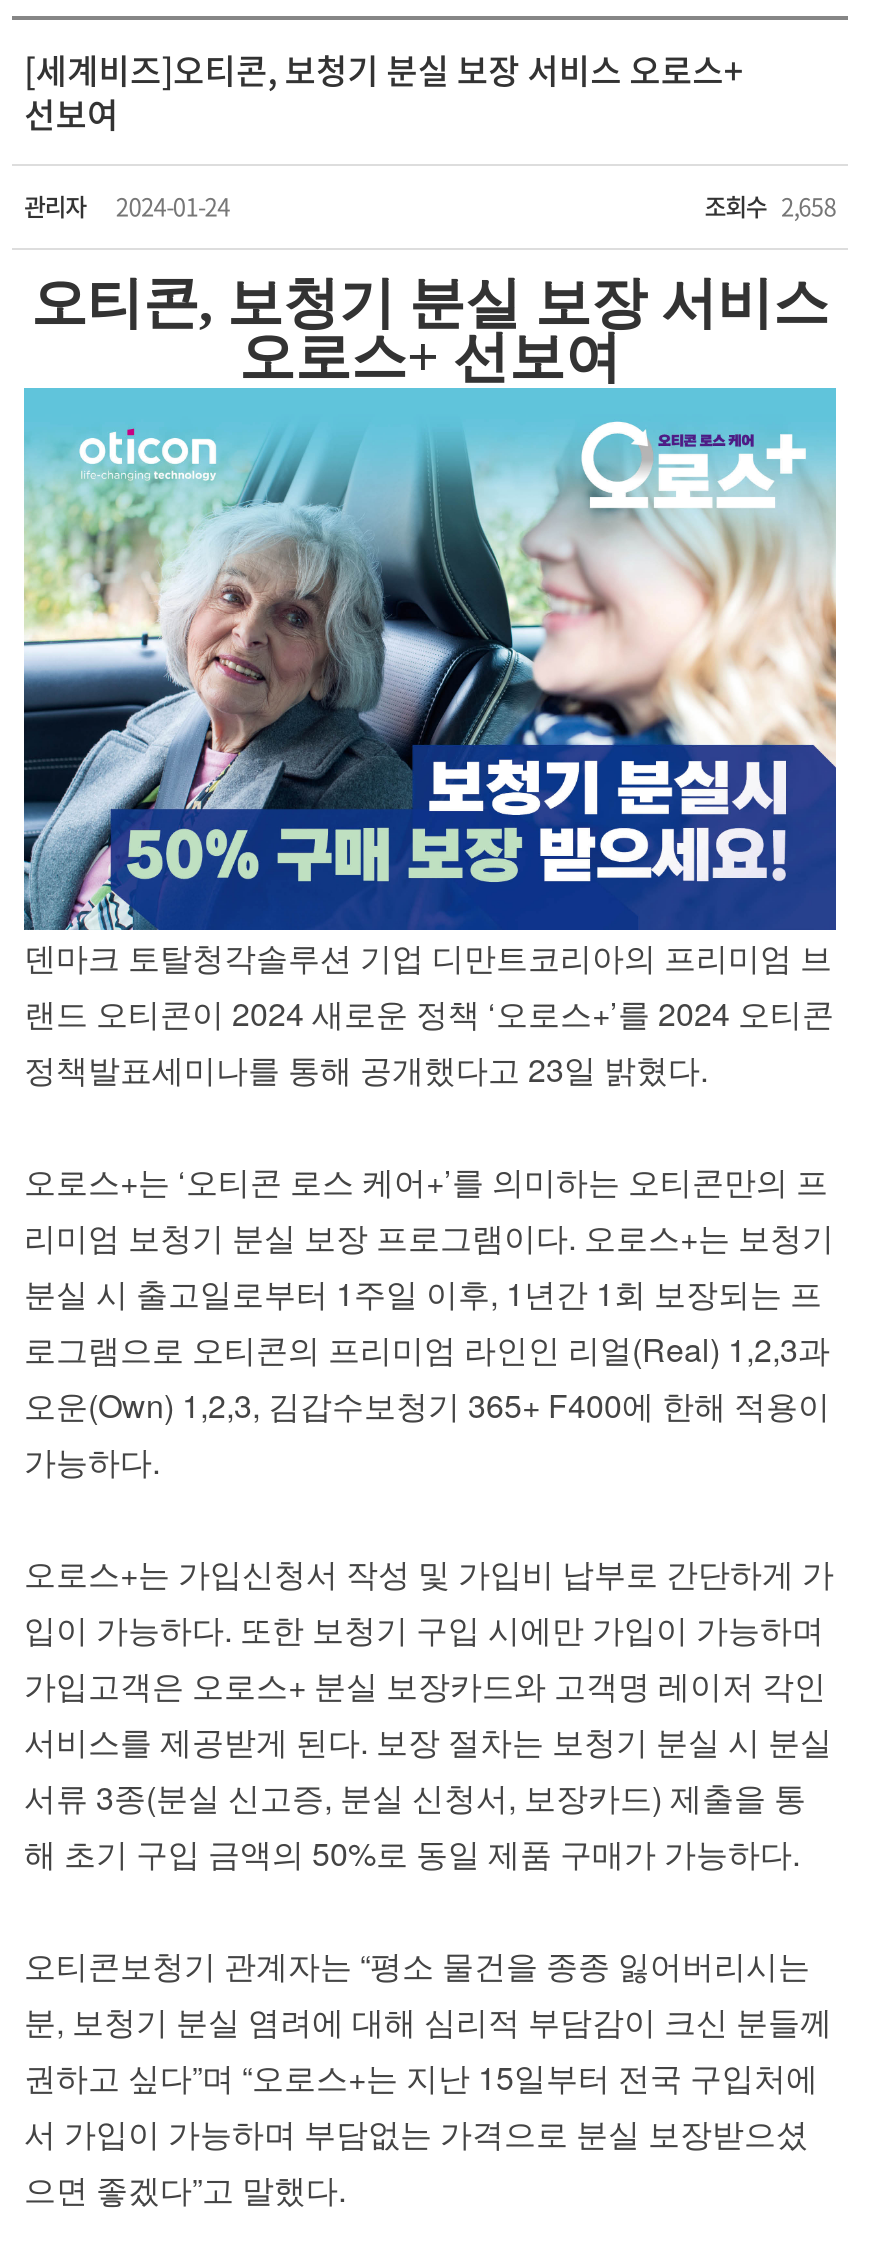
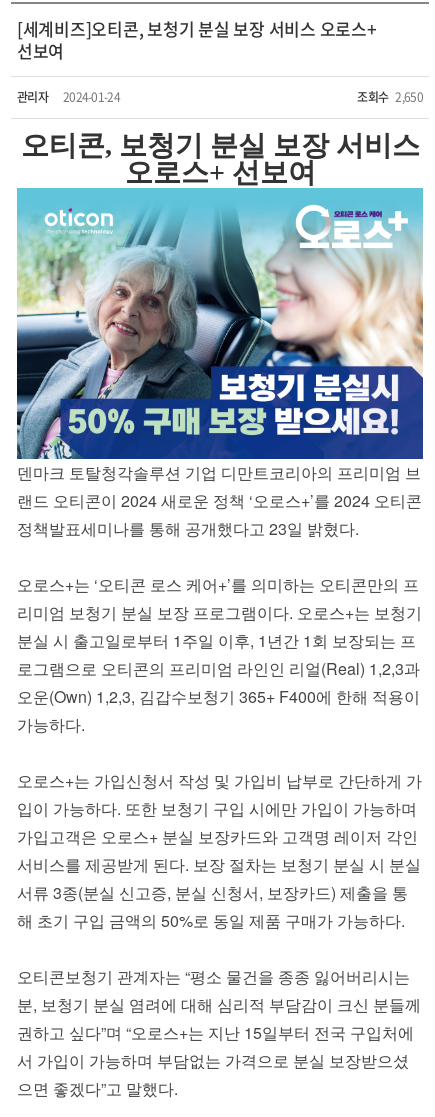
[705,188,836,224] 조회수 2,658 -> [357,88,423,106] 조회수 2,650

